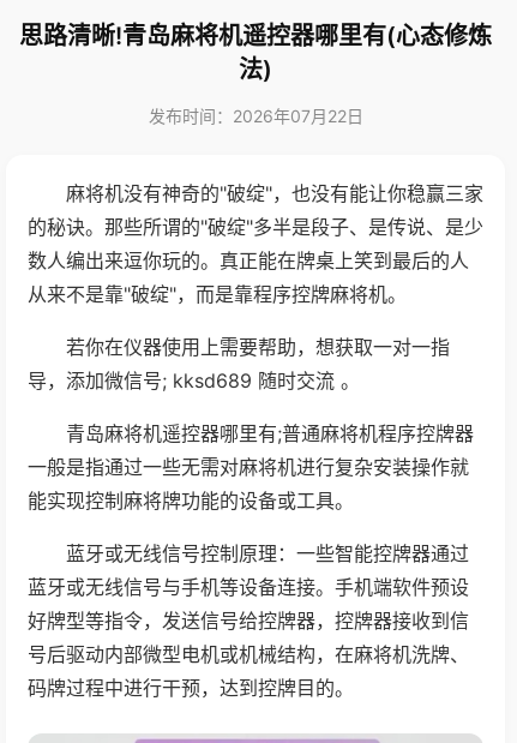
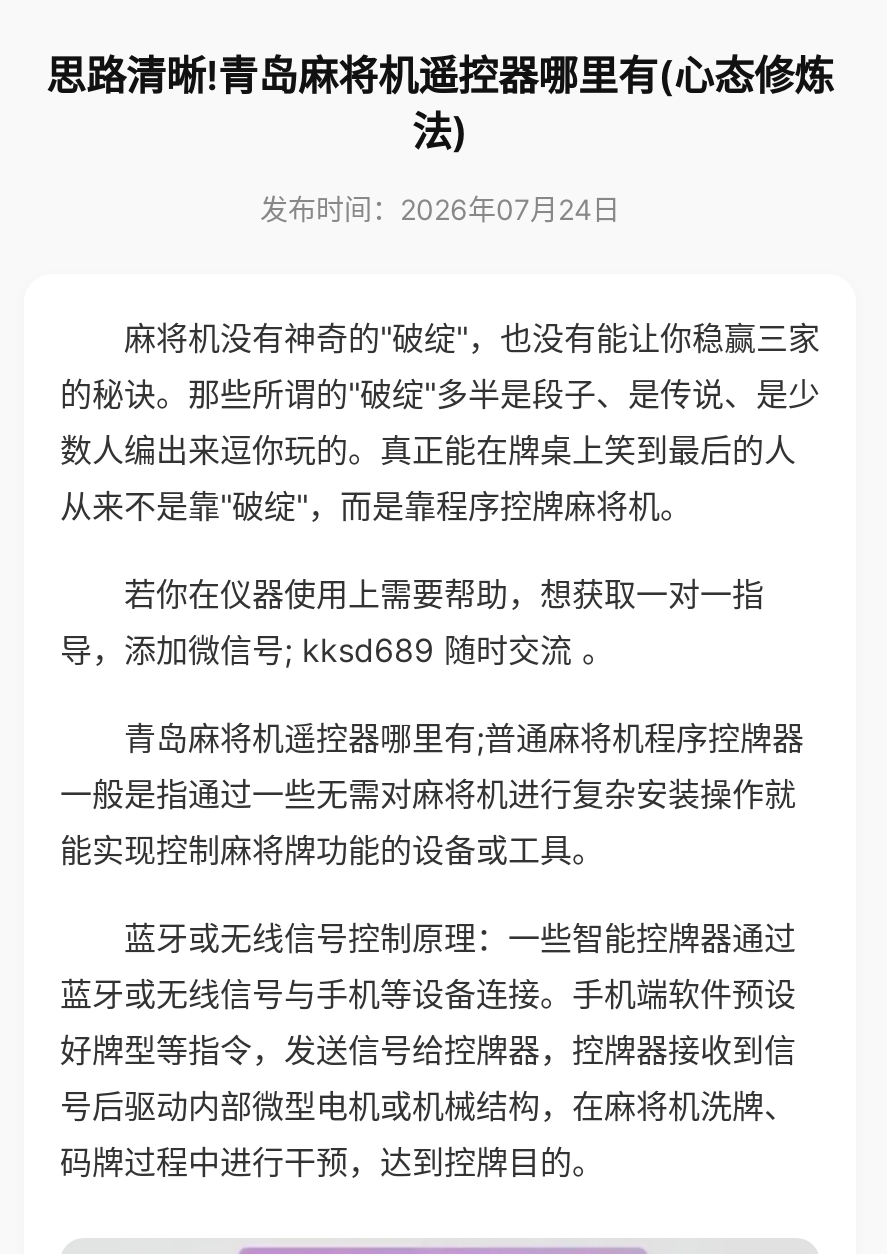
[148,106,363,126] 发布时间：2026年07月22日 -> [260,192,620,226] 发布时间：2026年07月24日

